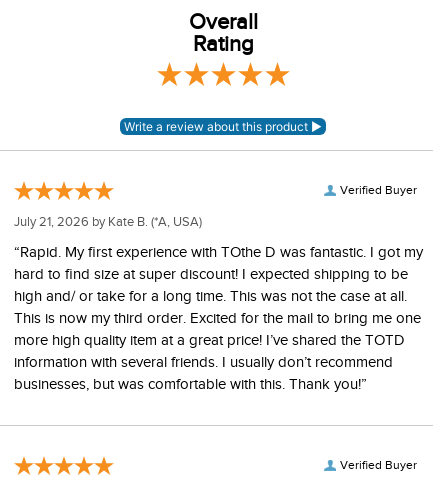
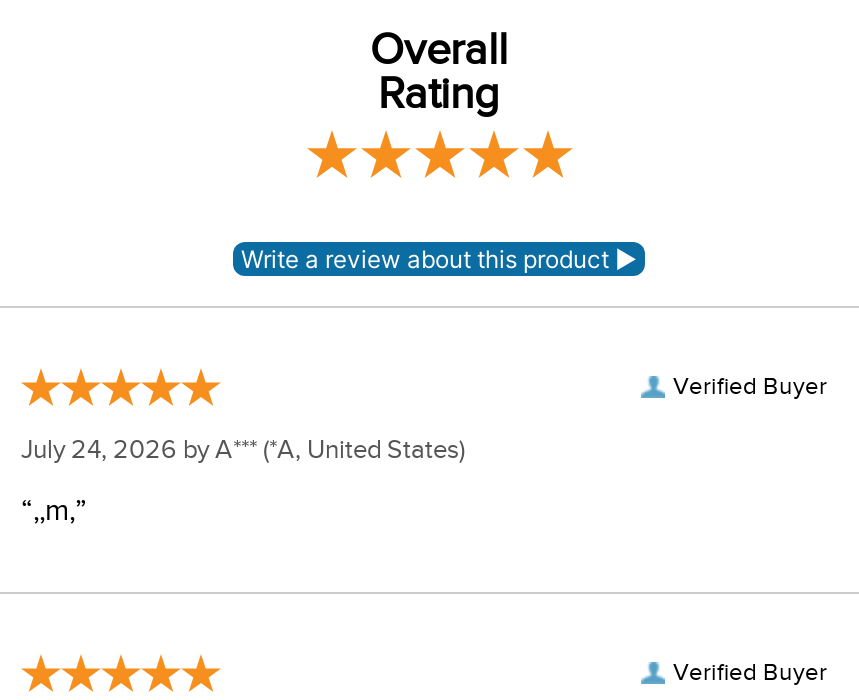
[14,214,202,229] July 21, 2026 byKate B. (*A, USA) -> [21,434,465,464] July 24, 2026 byA*** (*A, United States)
[14,244,423,392] “Rapid. My first experience with TOthe D was fantastic. I got my | hard to find size at super discount! I expected shipping to be | high and/ or take for a long time. This was not the case at all. | This is now my third order. Excited for the mail to bring me one | more high quality item at a great price! I’ve shared the TOTD | information with several friends. I usually don’t recommend | businesses, but was comfortable with this. Thank you!” -> [21,494,87,526] “,,m,”

